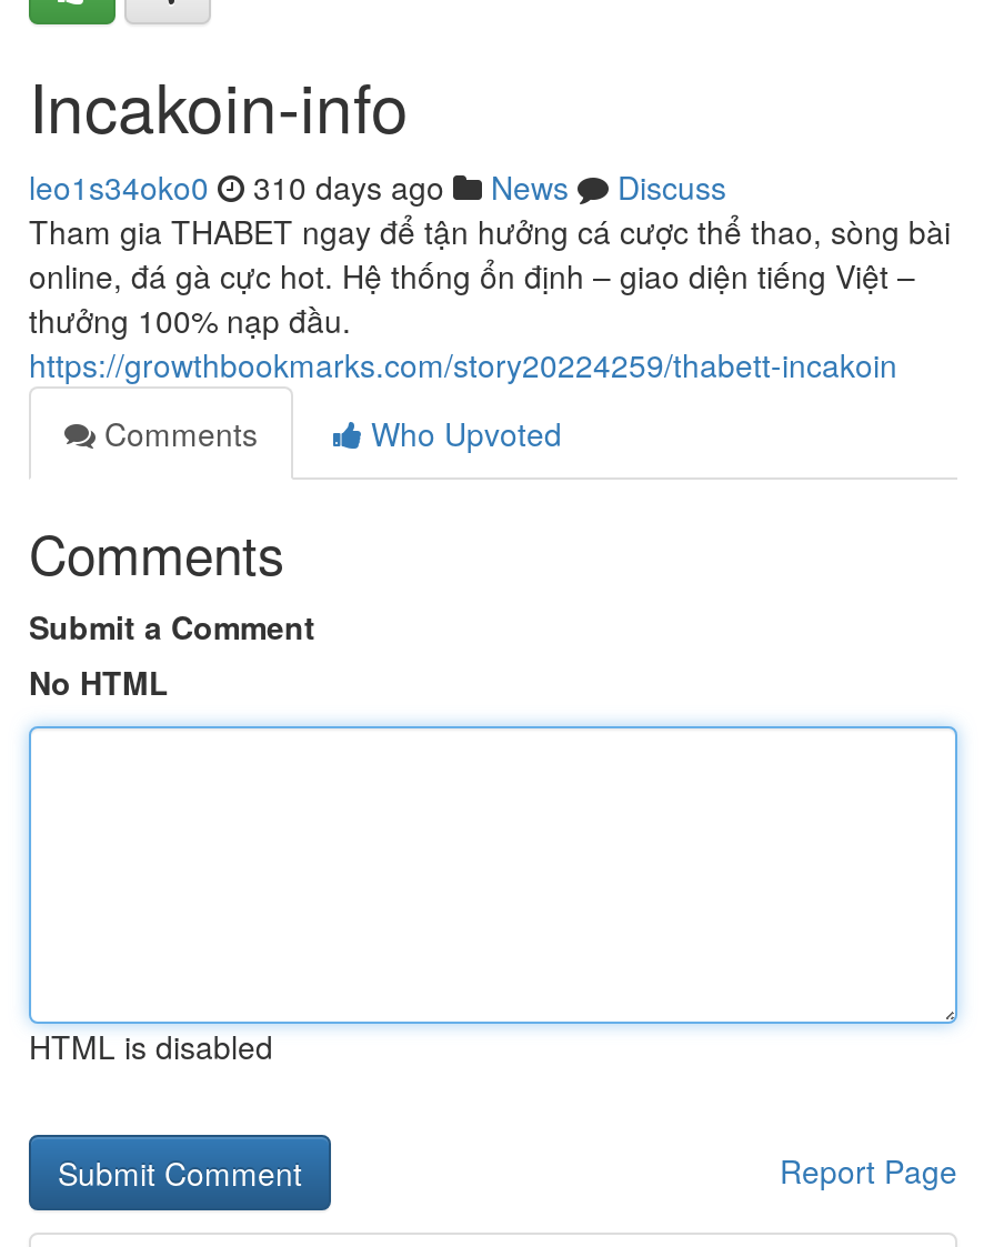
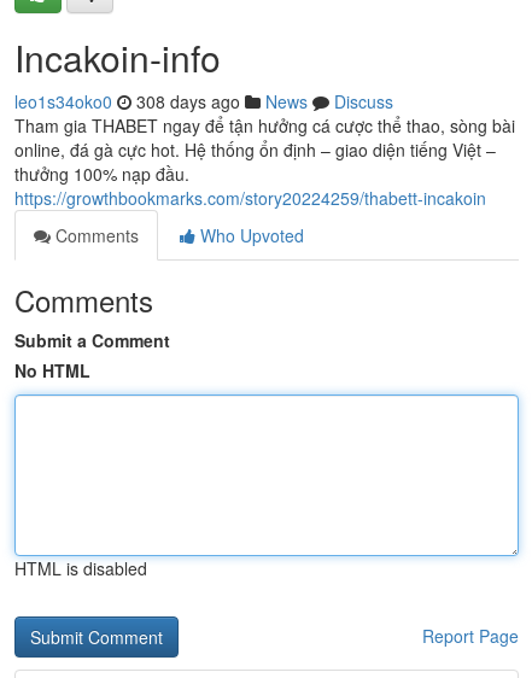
[29,164,726,209] leo1s34oko0 310 days ago News Discuss -> [14,89,393,113] leo1s34oko0 308 days ago News Discuss

